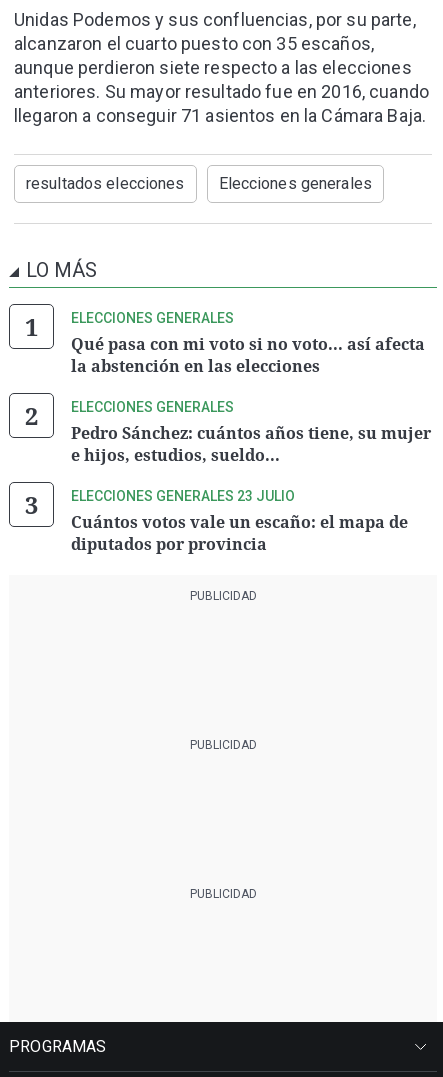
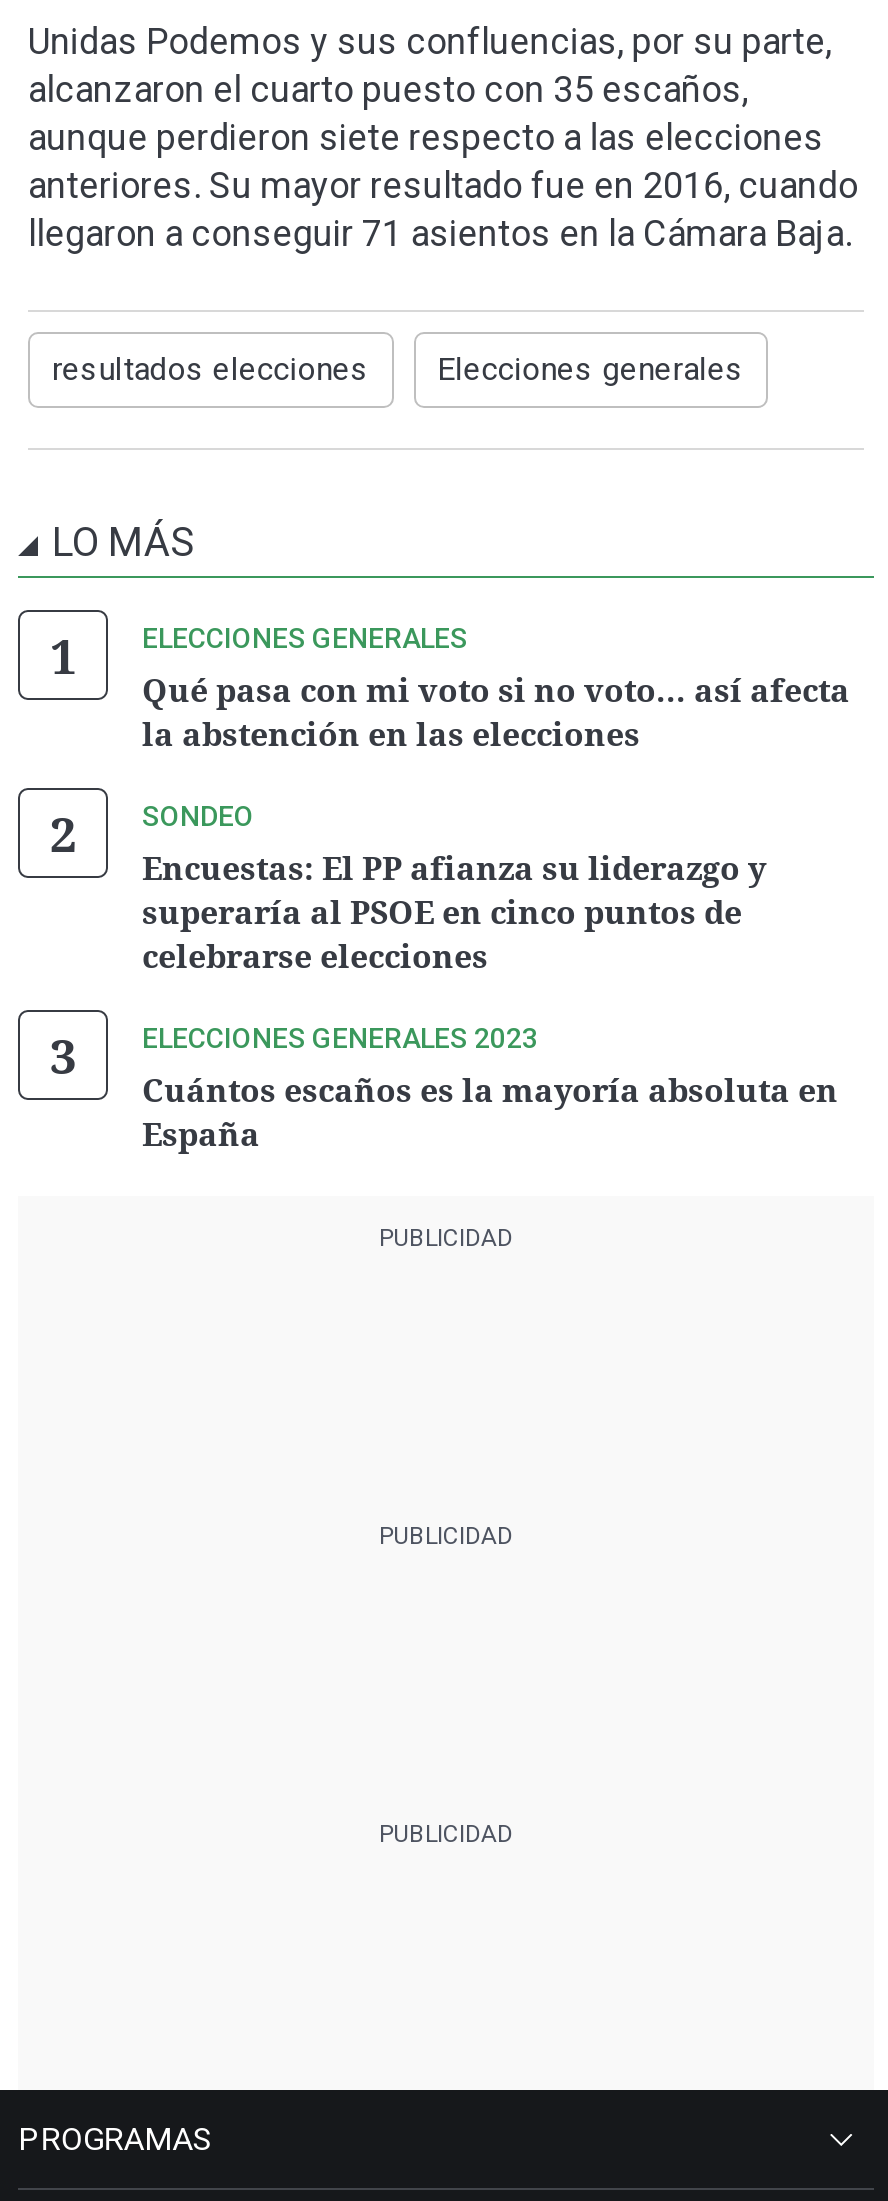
[71,399,431,466] ELECCIONES GENERALES | Pedro Sánchez: cuántos años tiene, su mujer | e hijos, estudios, sueldo... -> [142,800,766,978] SONDEO | Encuestas: El PP afianza su liderazgo y | superaría al PSOE en cinco puntos de | celebrarse elecciones
[71,488,408,555] ELECCIONES GENERALES 23 JULIO | Cuántos votos vale un escaño: el mapa de | diputados por provincia -> [142,1022,838,1156] ELECCIONES GENERALES 2023 | Cuántos escaños es la mayoría absoluta en | España

